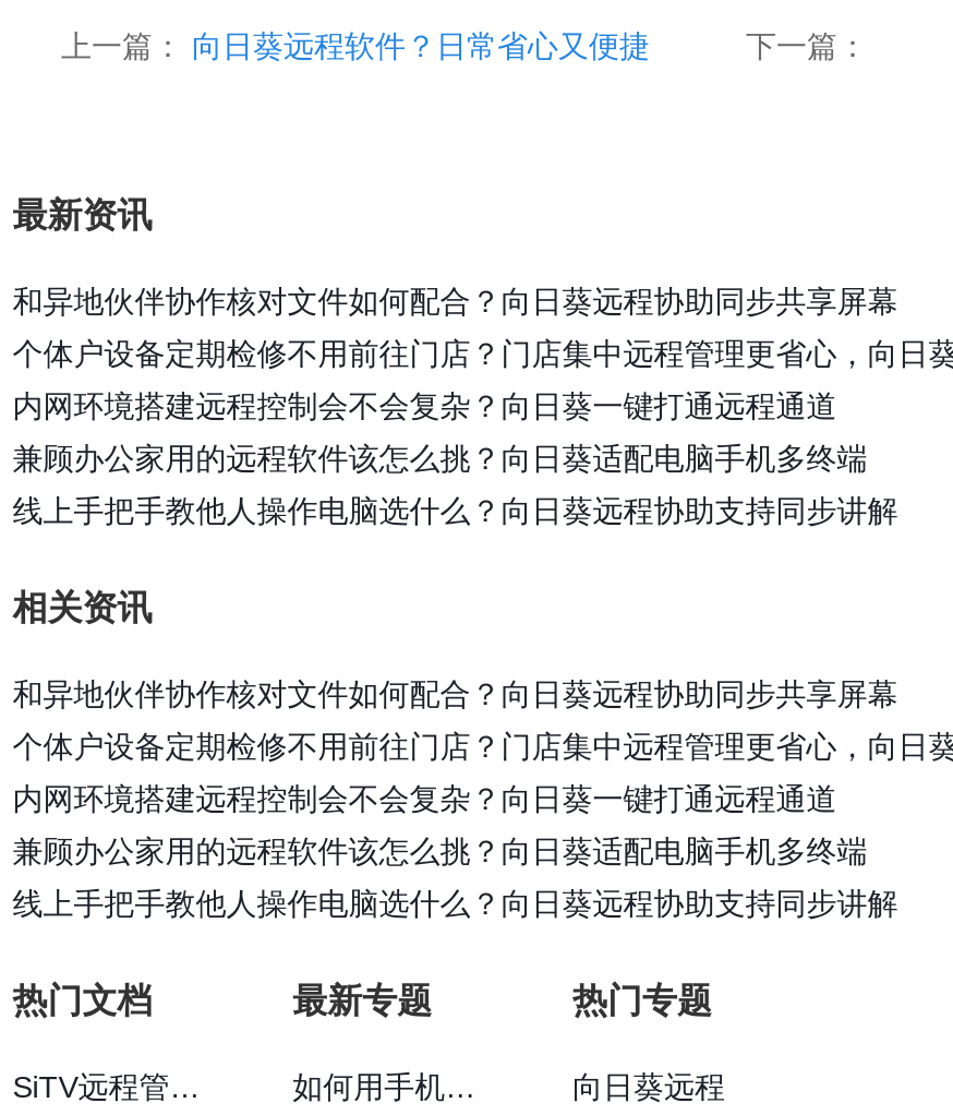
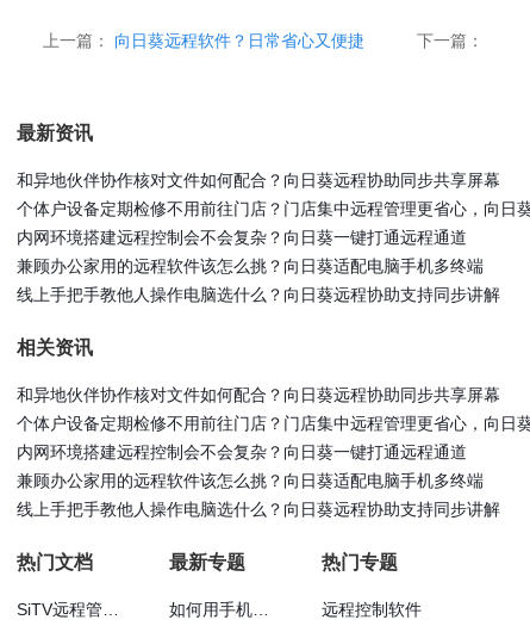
[572,1068,725,1103] 向日葵远程 -> [322,599,422,618] 远程控制软件

